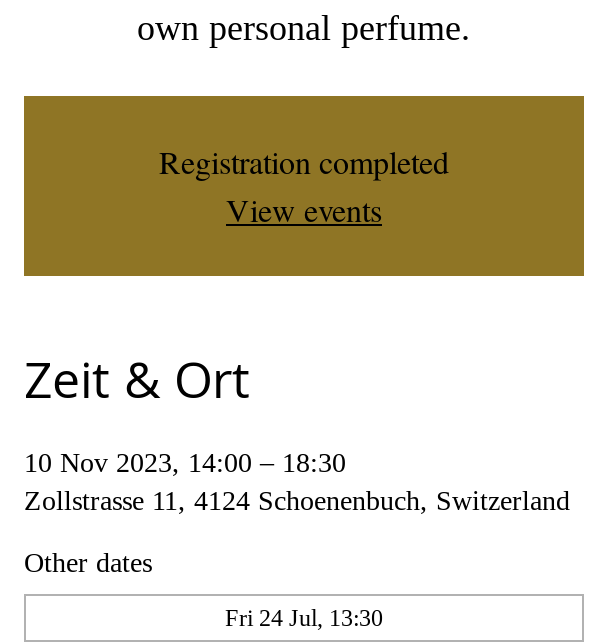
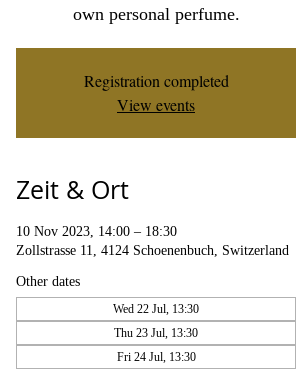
none -> [113,302,199,340] Wed 22 Jul, 13:30 | Thu 23 Jul, 13:30

